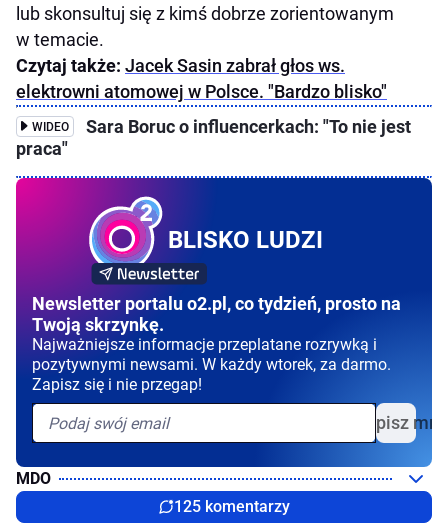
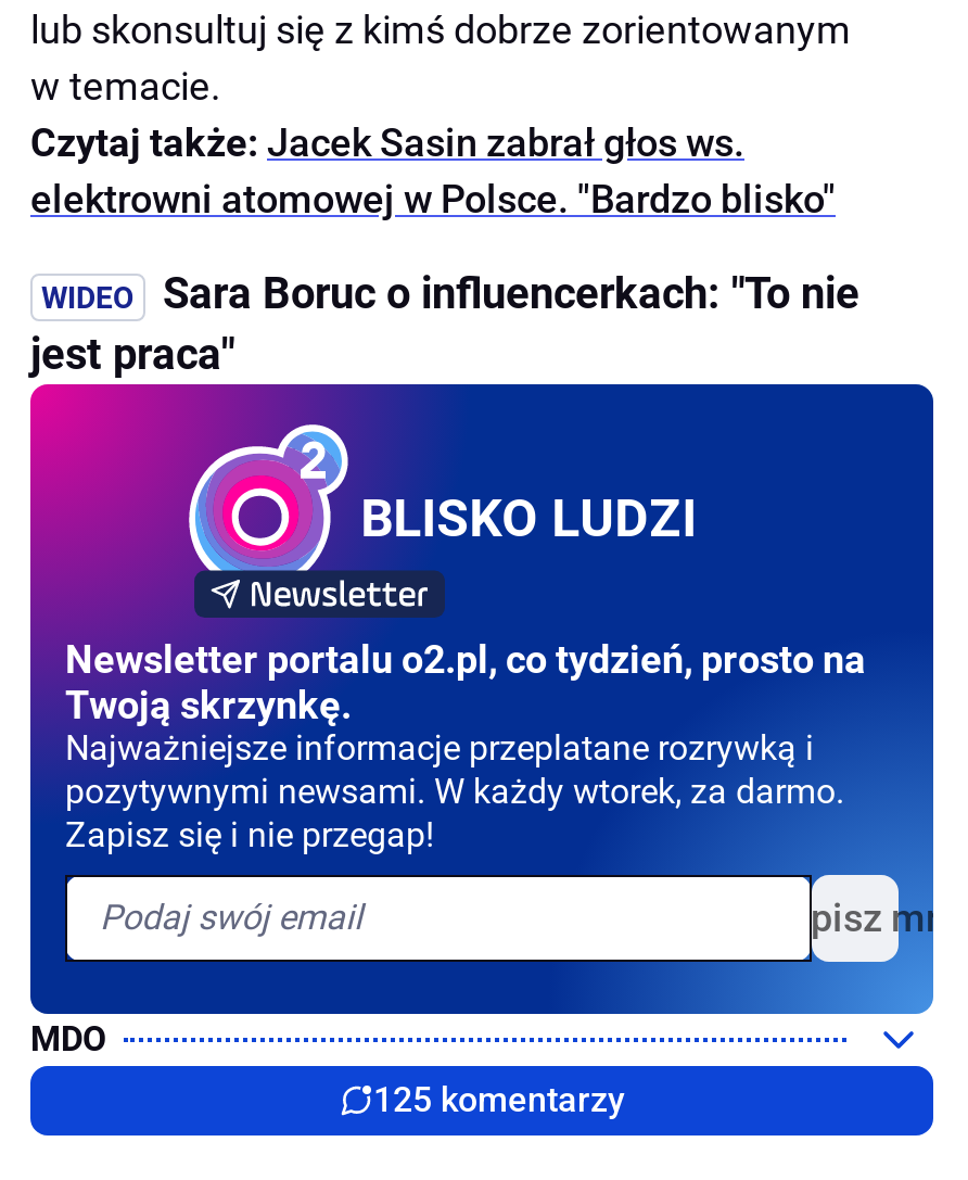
[16,116,411,158] WIDEO | Sara Boruc o influencerkach: "To nie jest | praca" -> [30,267,859,380] Sara Boruc o influencerkach: "To nie | jest praca"

